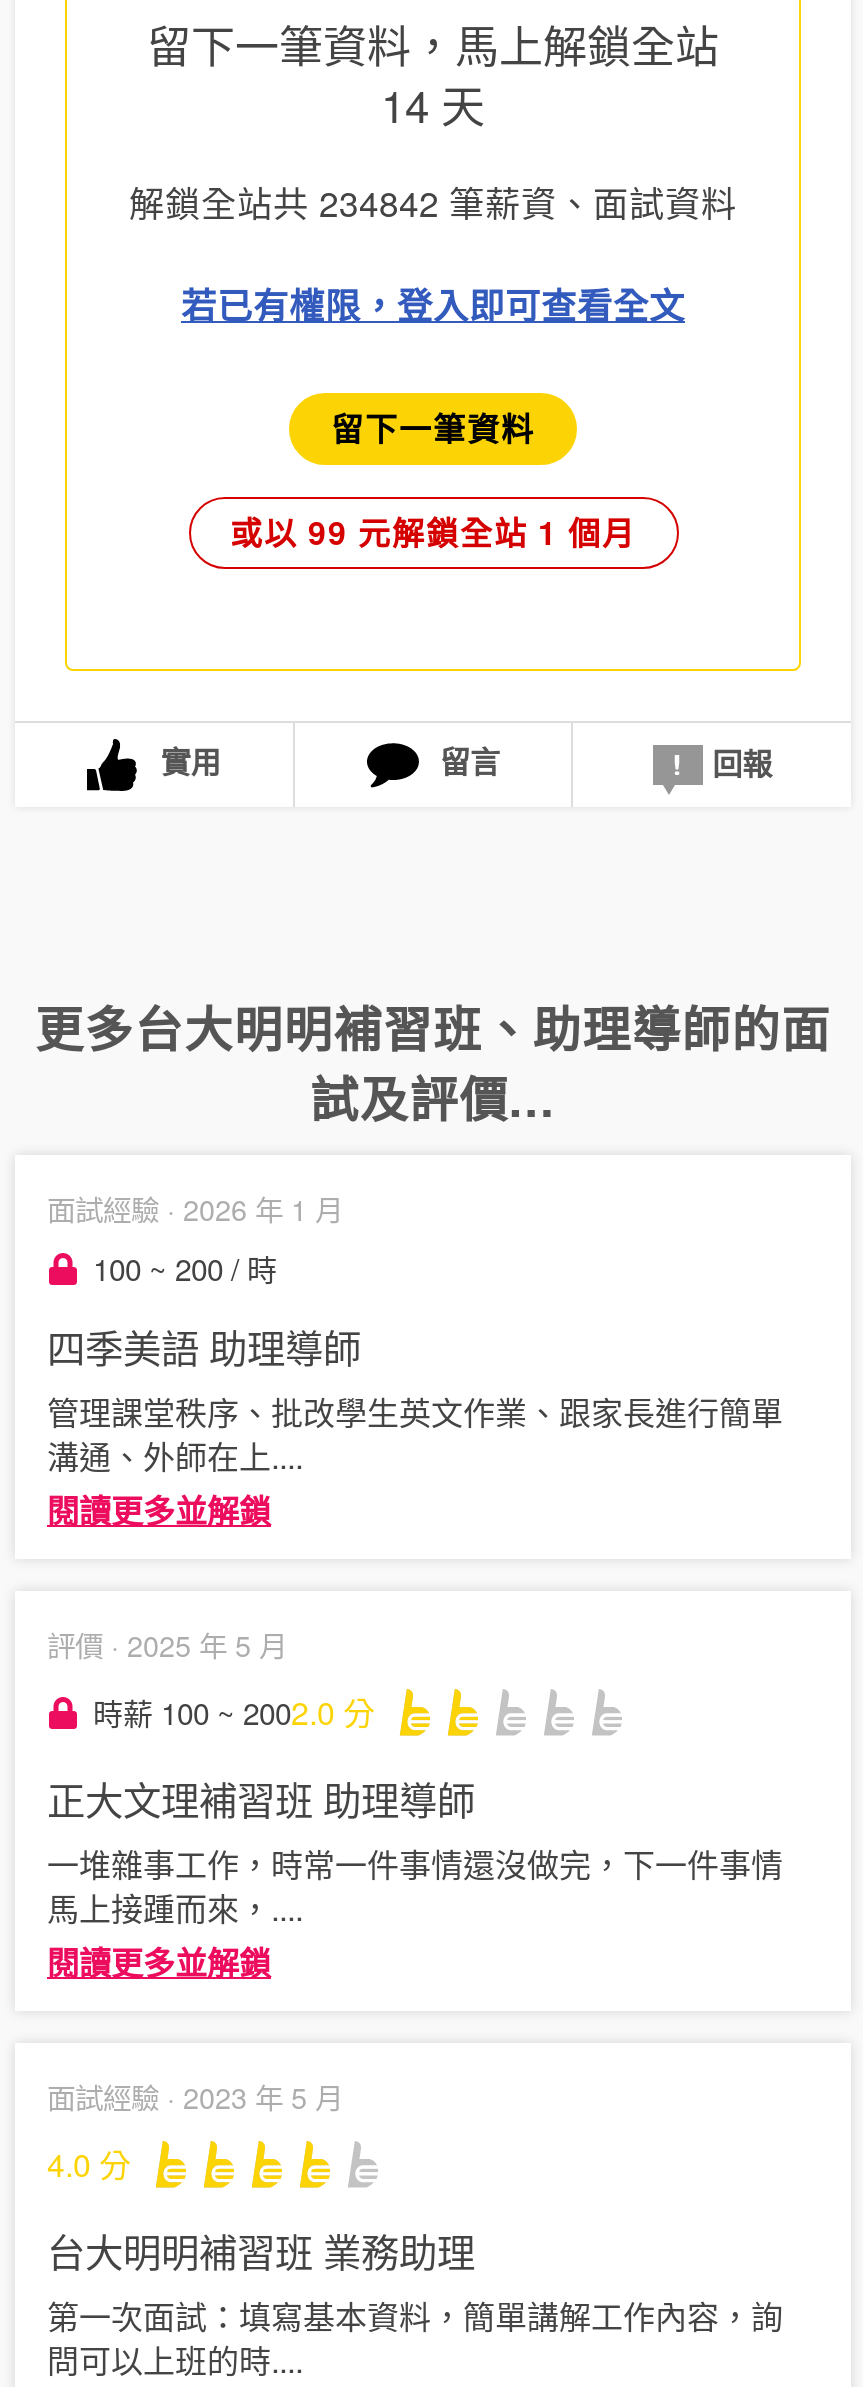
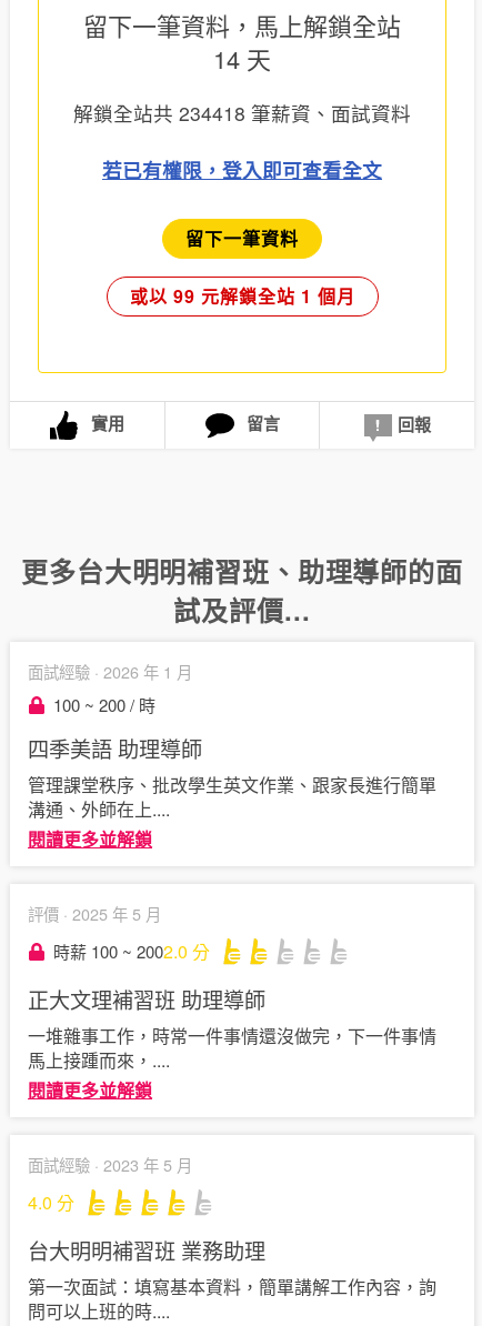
[129,177,737,227] 解鎖全站共234842筆薪資、面試資料 -> [73,99,411,126] 解鎖全站共234418筆薪資、面試資料

